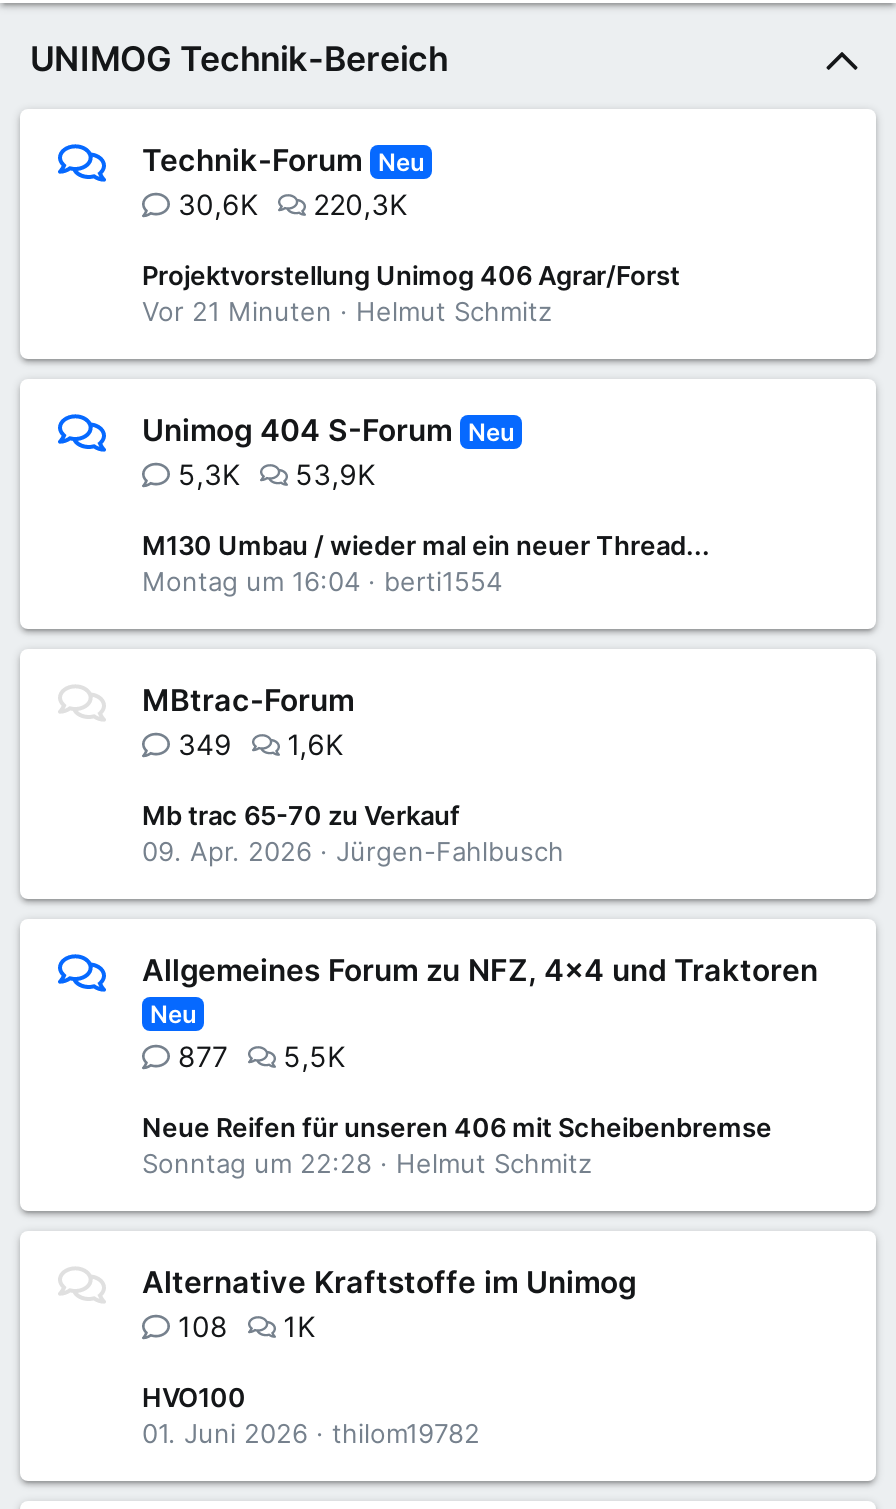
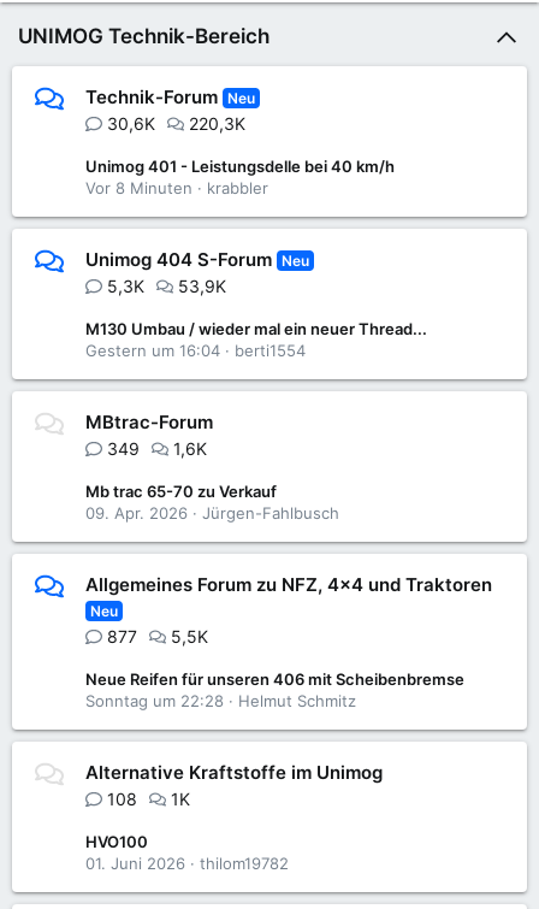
[142,259,680,327] Projektvorstellung Unimog 406 Agrar/Forst | Vor 21 Minuten | Helmut Schmitz -> [85,156,395,197] Unimog 401 - Leistungsdelle bei 40 km/h | Vor 8 Minuten | krabbler
[142,565,502,597] Montag um 16:04 berti1554 -> [85,341,306,360] Gestern um 16:04 berti1554

